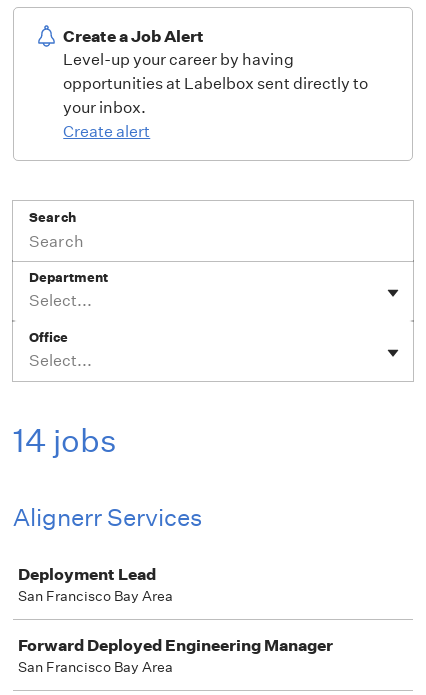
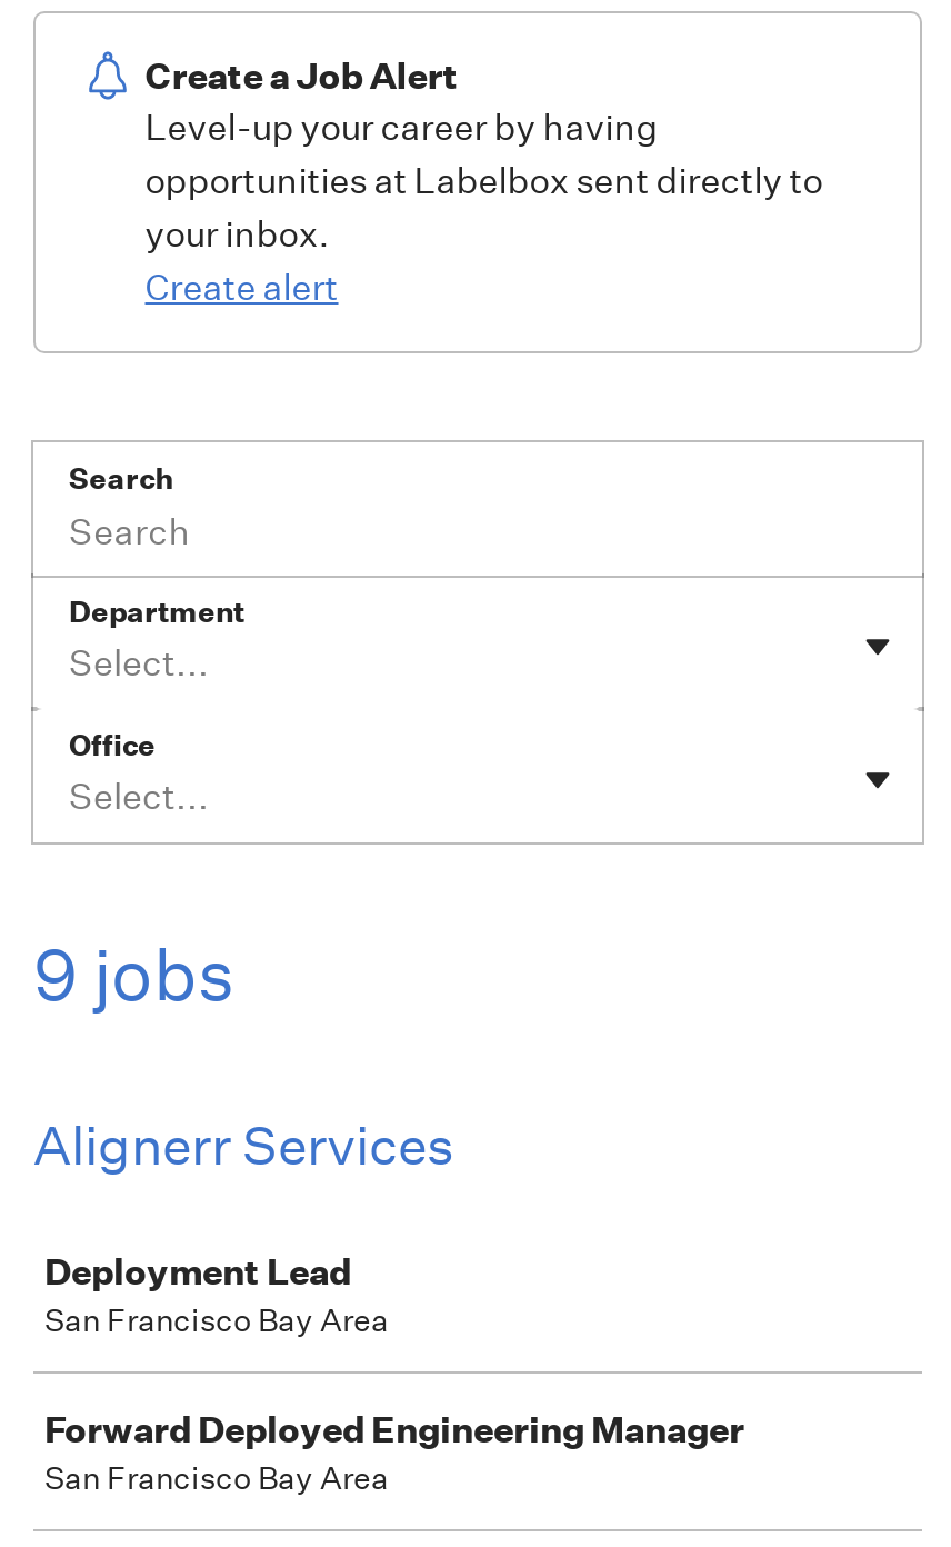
[13,421,117,460] 14 jobs -> [33,931,236,1018] 9 jobs

